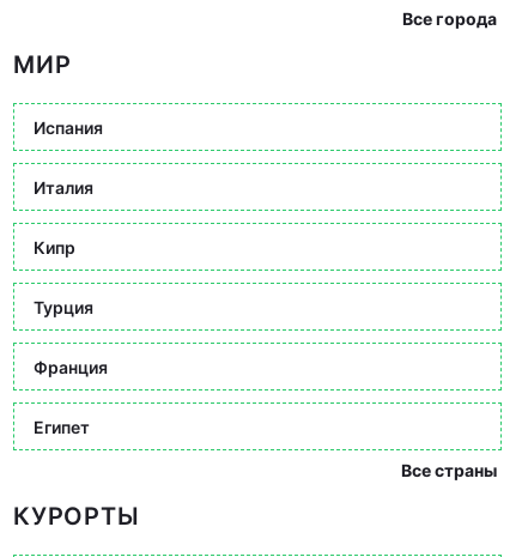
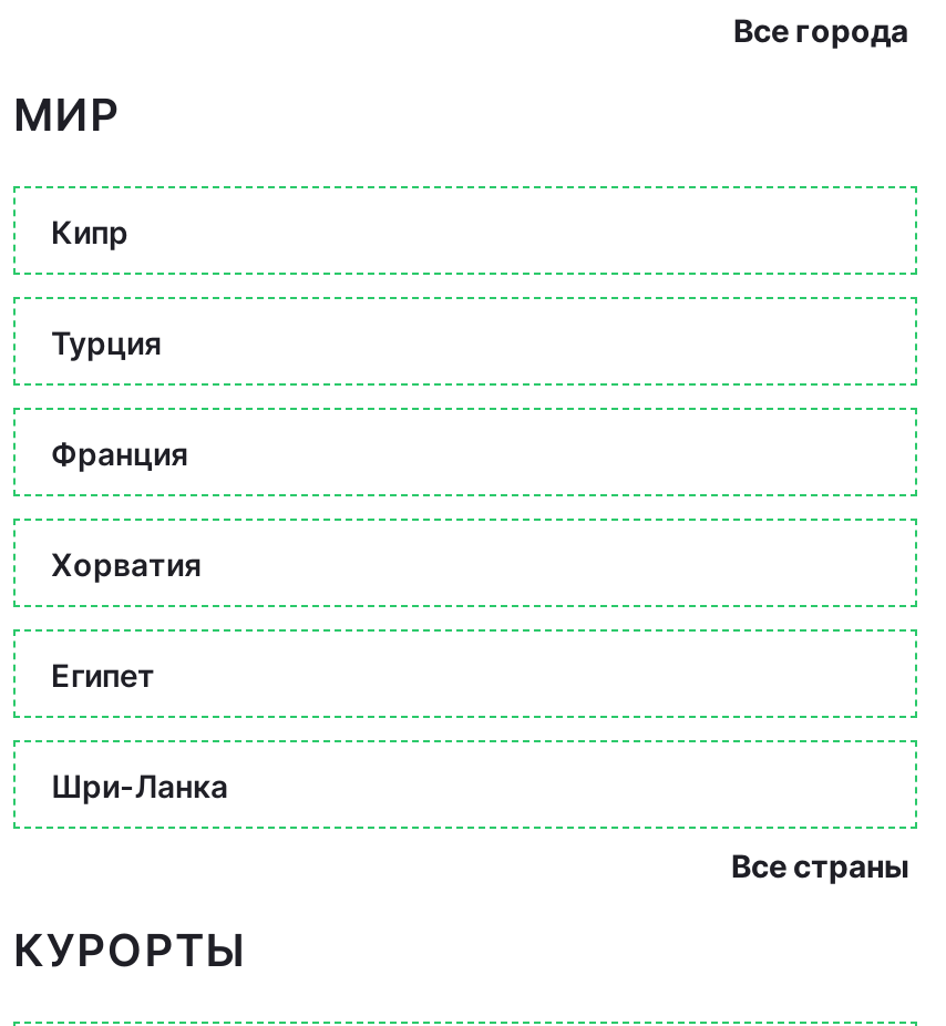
[34,117,103,197] Испания | Италия -> none
moved [34,237,108,377] -> [51,212,188,471]: Кипр | Турция | Франция
none -> [51,544,202,582] Хорватия
moved [34,416,90,437] -> [51,655,155,692]: Египет
none -> [51,766,228,803] Шри-Ланка

